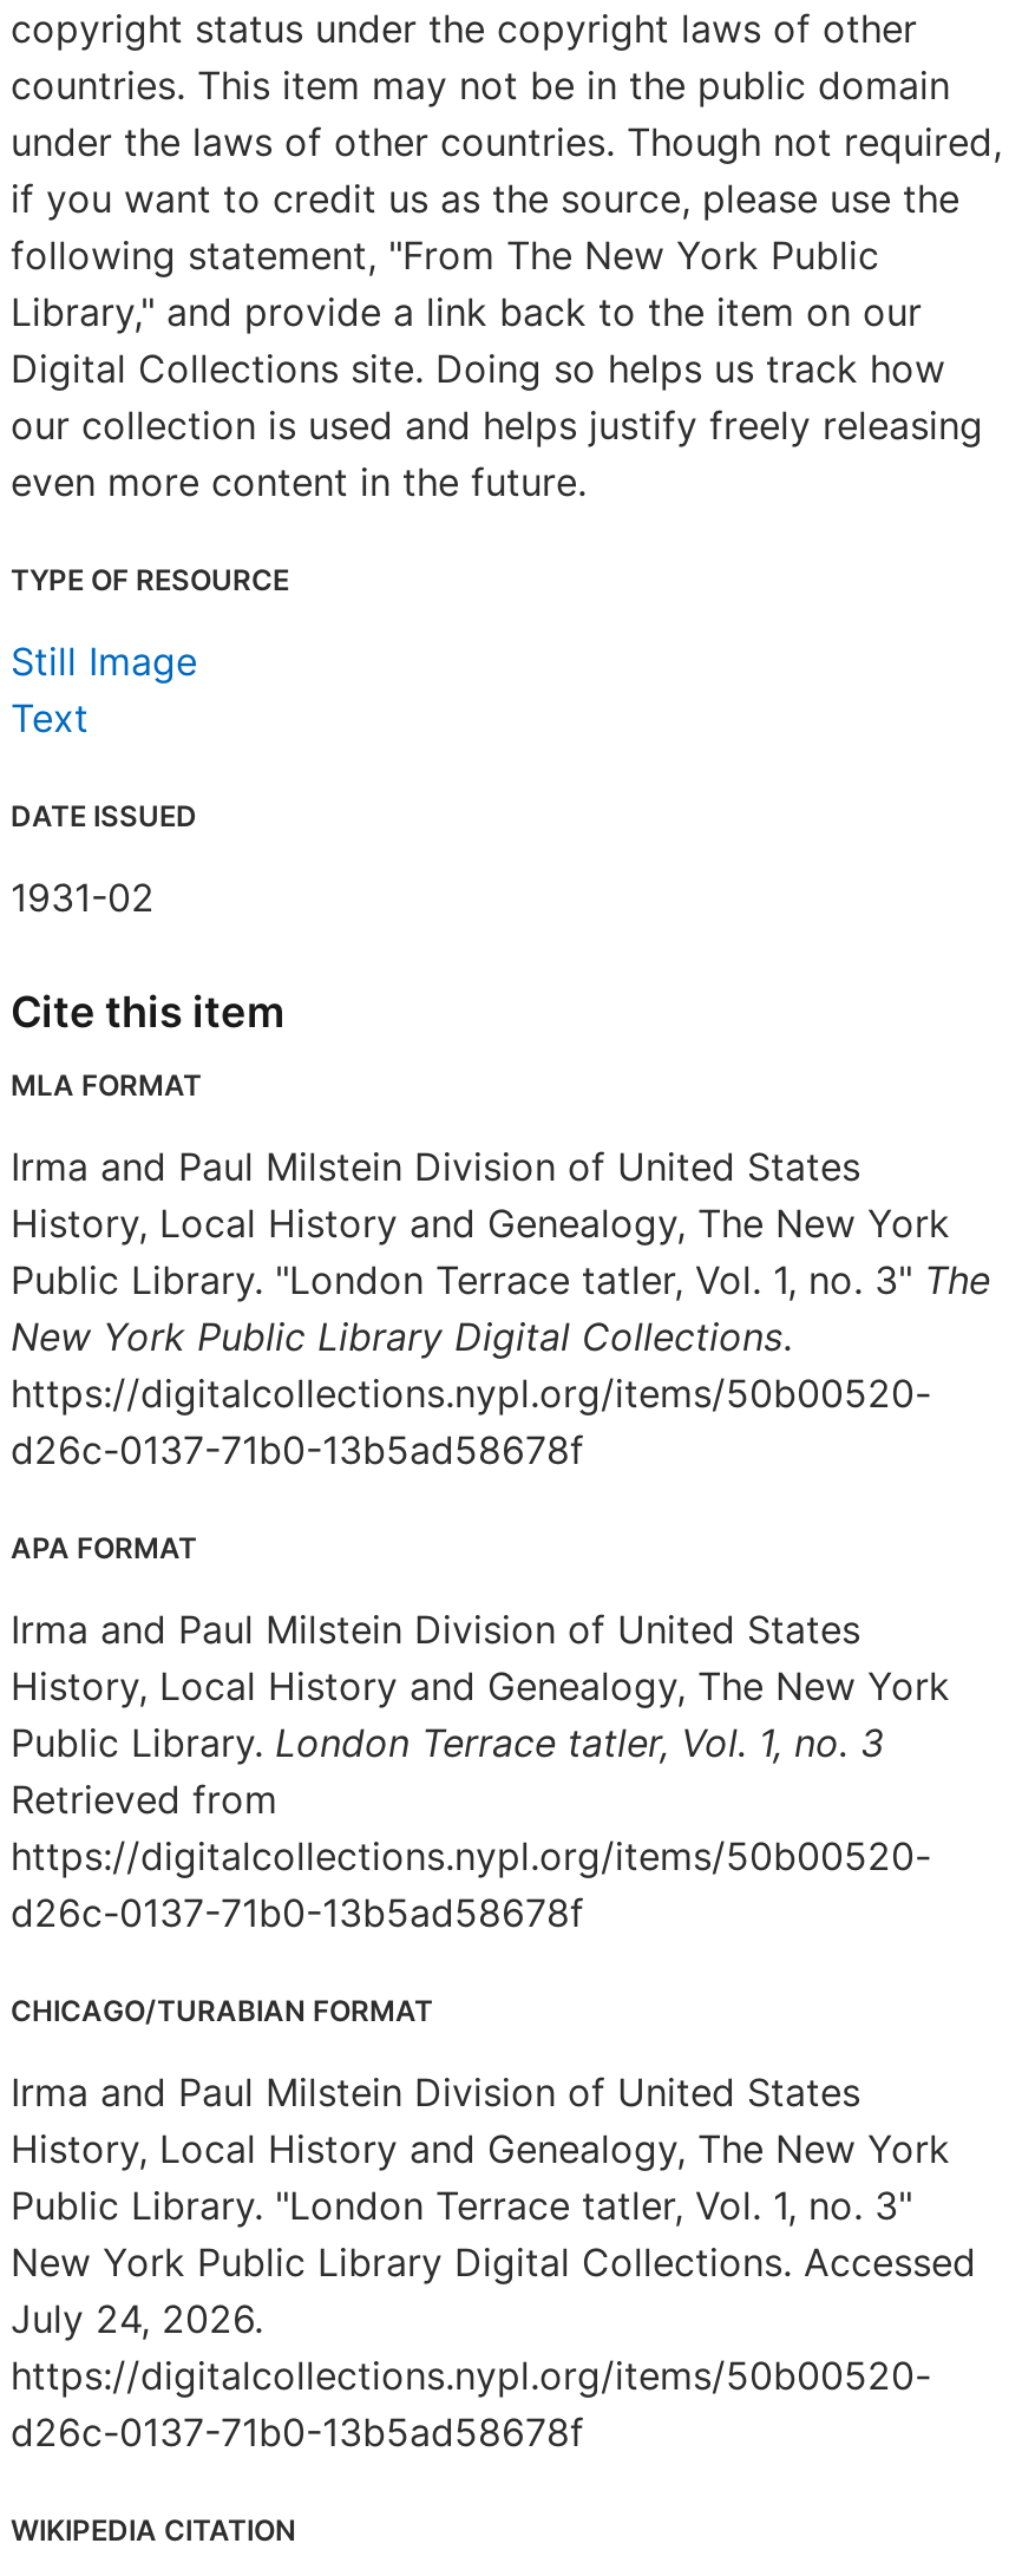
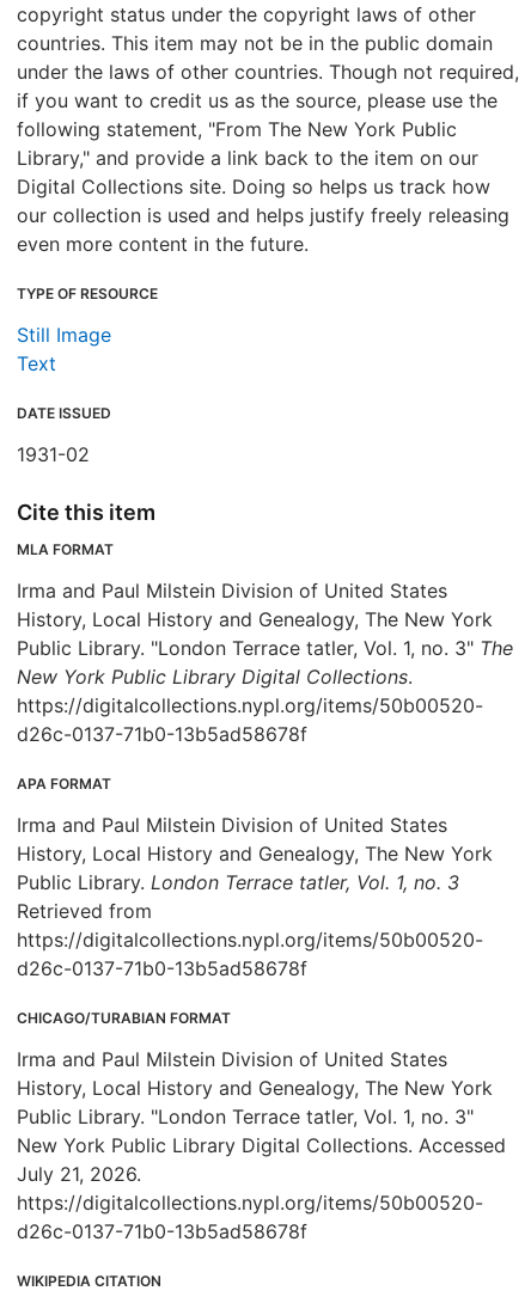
[11,2295,263,2342] July 24, 2026. -> [17,1162,141,1186] July 21, 2026.

